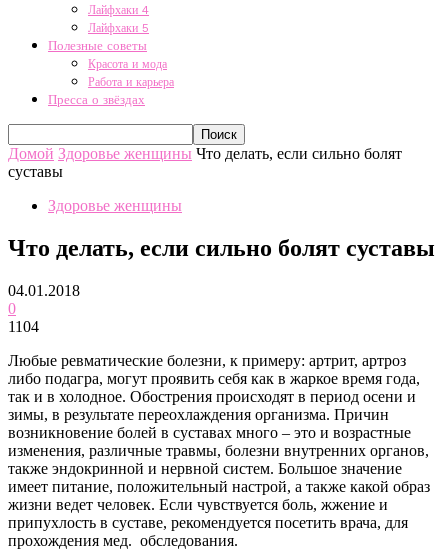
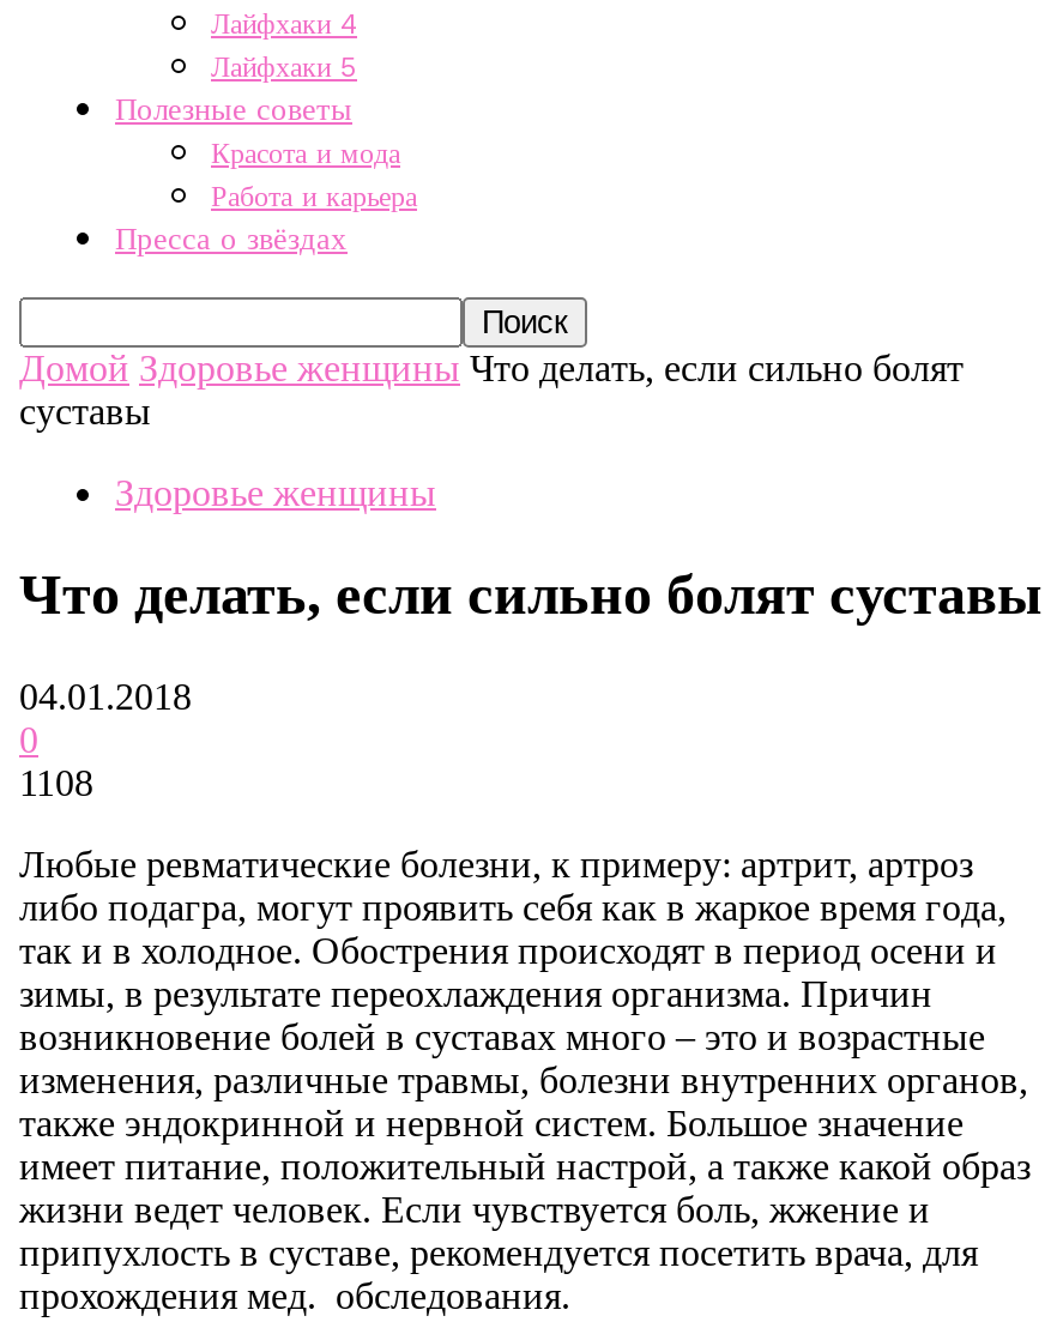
[8,318,39,335] 1104 -> [19,762,93,803] 1108

